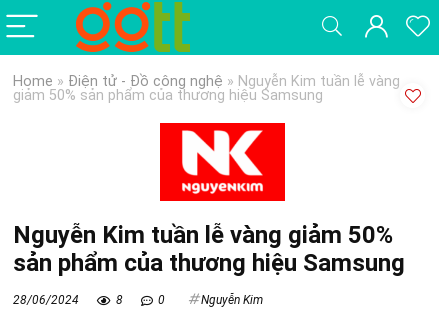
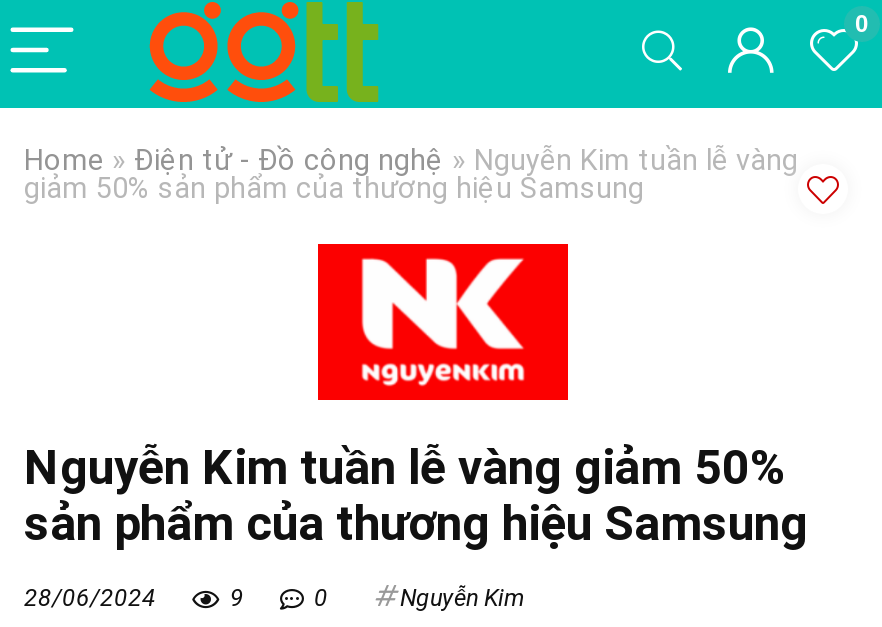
none -> [855,10,869,38] 0
[116,293,123,307] 8 -> [230,583,244,611] 9

